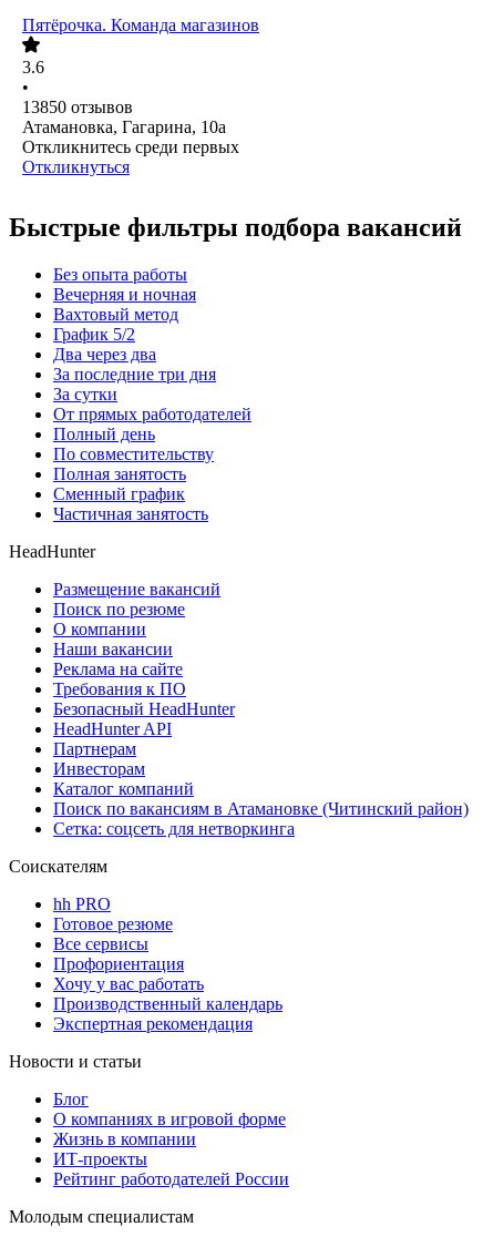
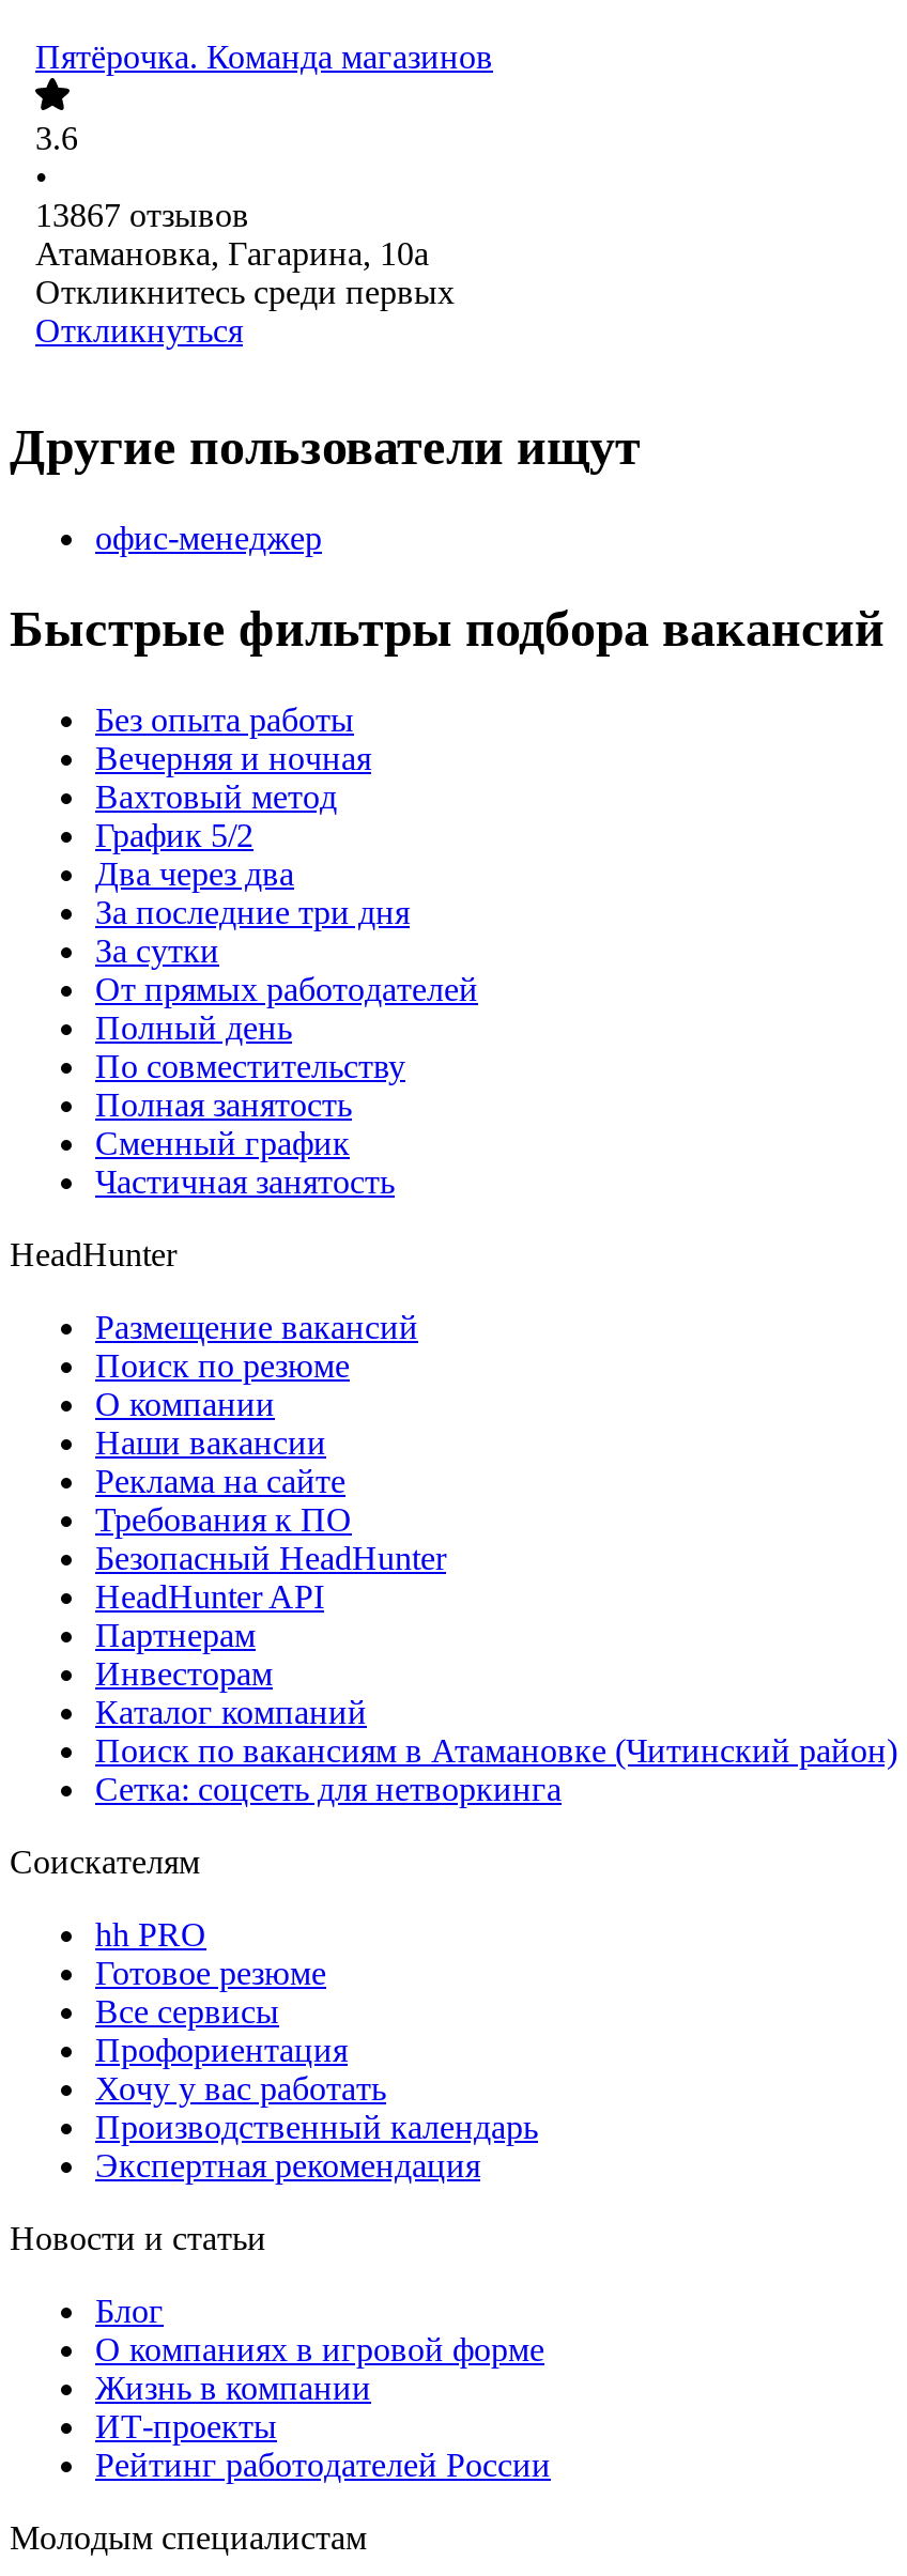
[22,98,133,117] 13850 отзывов -> [35,198,249,234] 13867 отзывов
none -> [10,420,641,557] Другие пользователи ищут | офис-менеджер

